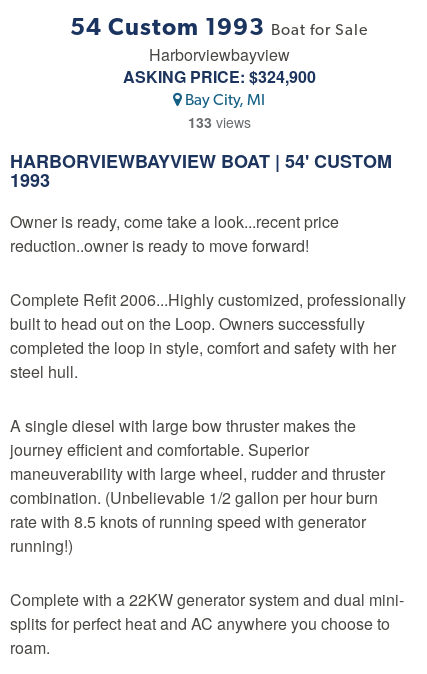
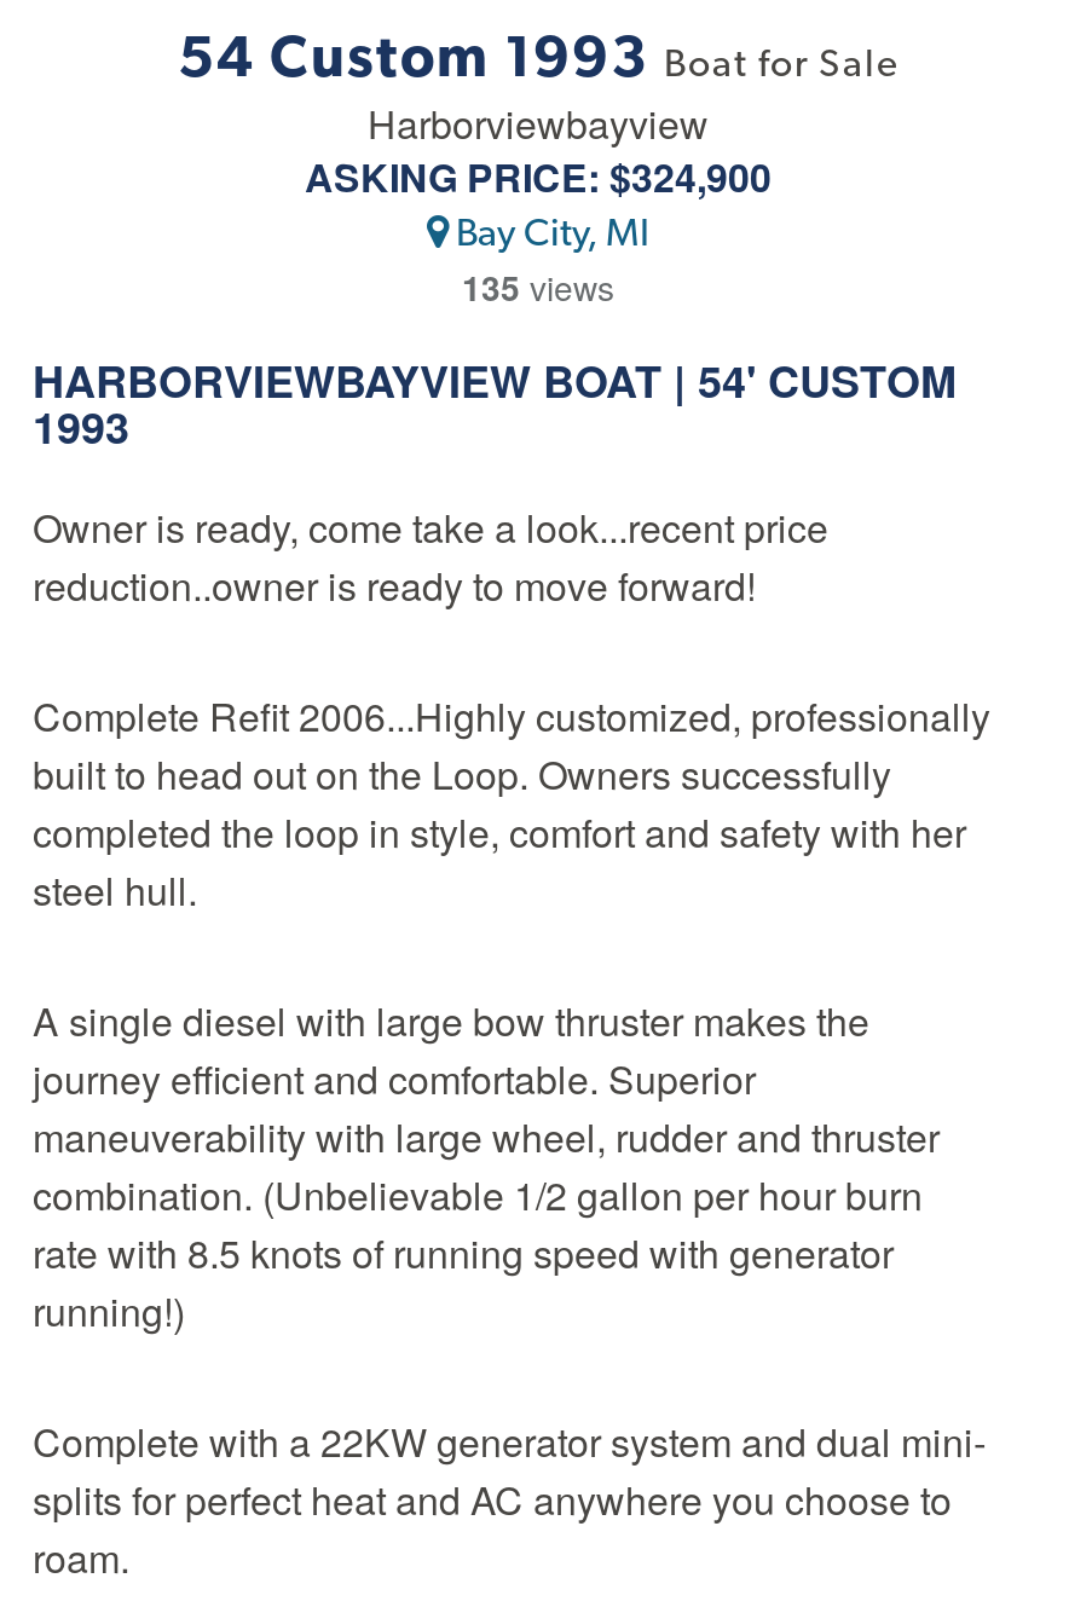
[187,112,250,132] 133 views -> [462,262,614,311] 135 views

